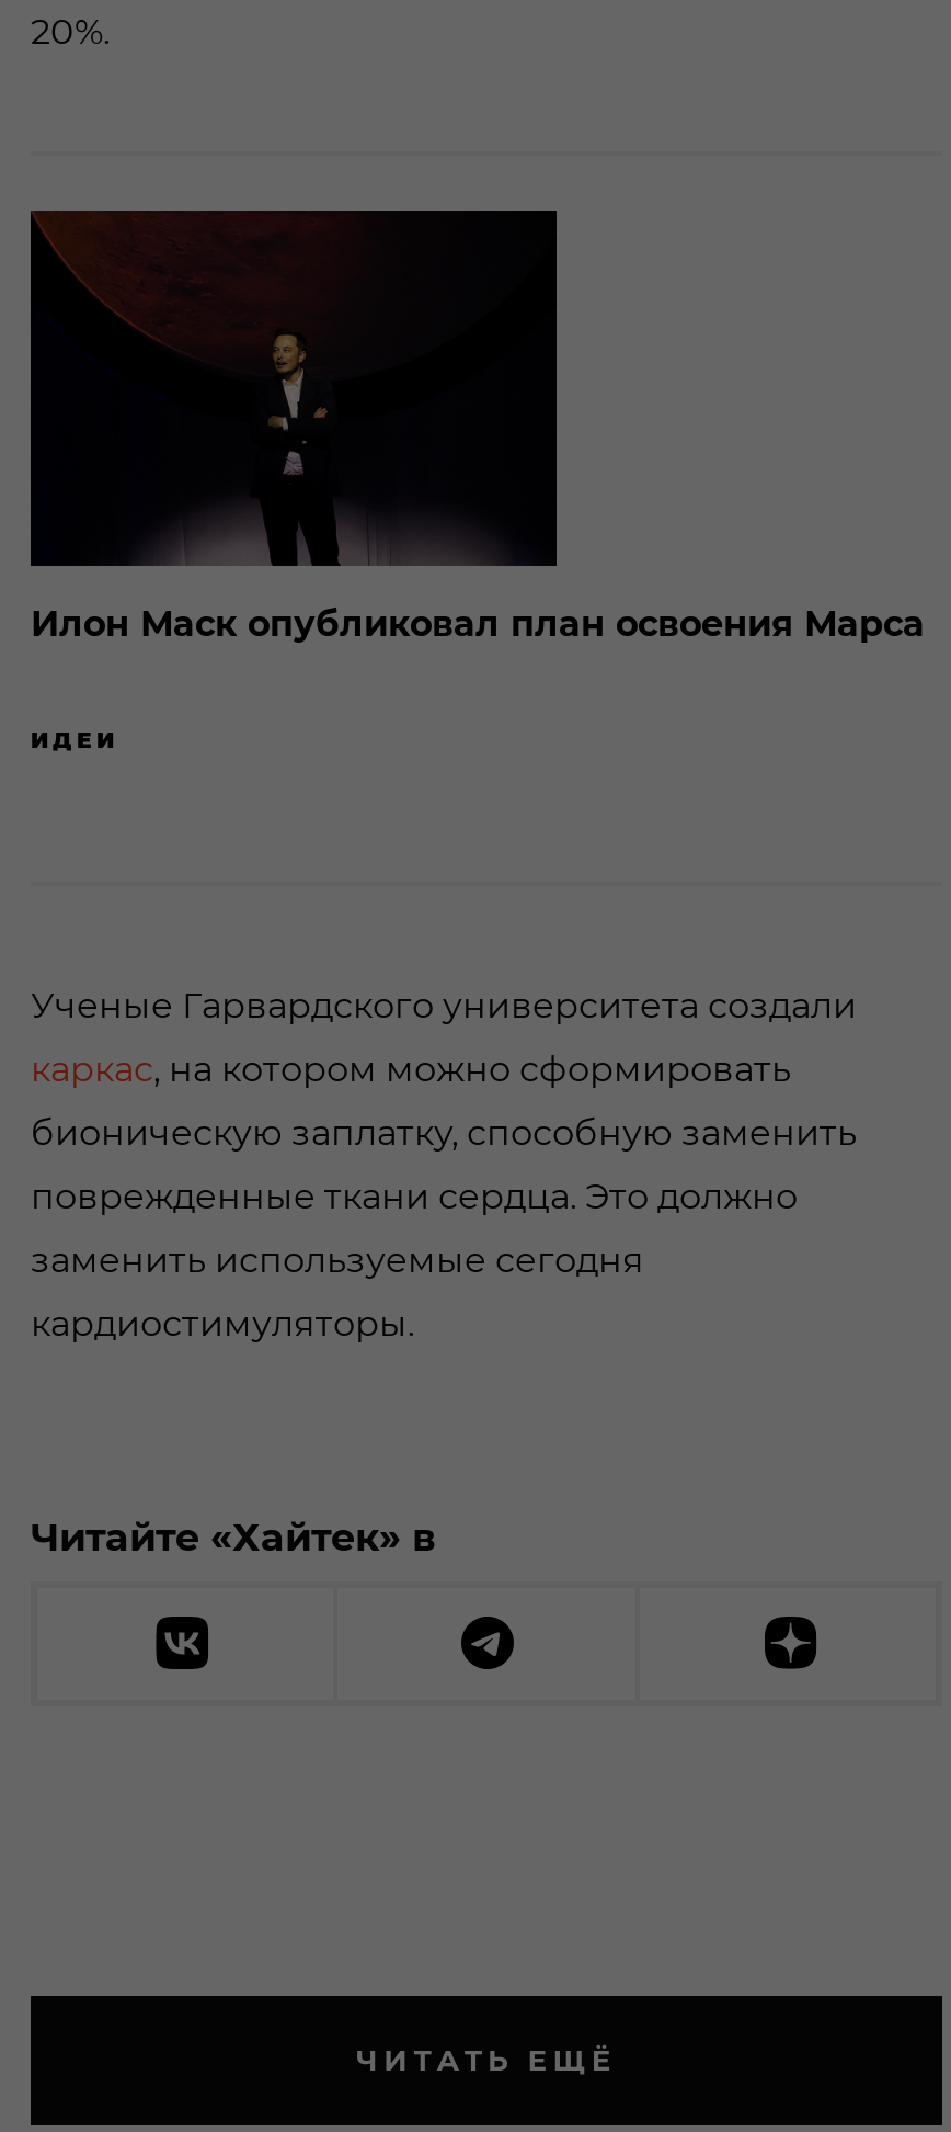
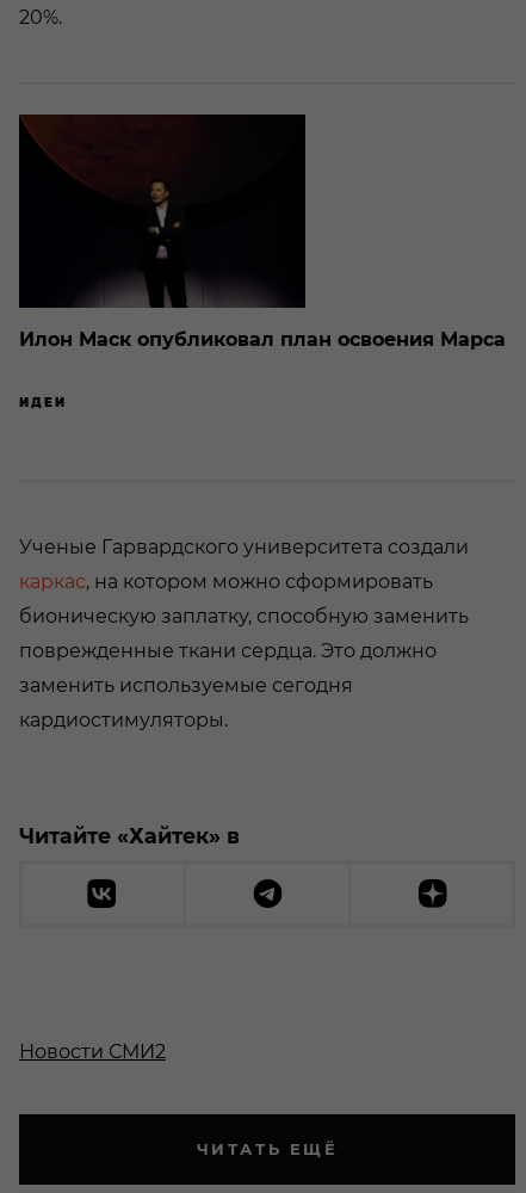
none -> [19,1040,166,1062] Новости СМИ2

